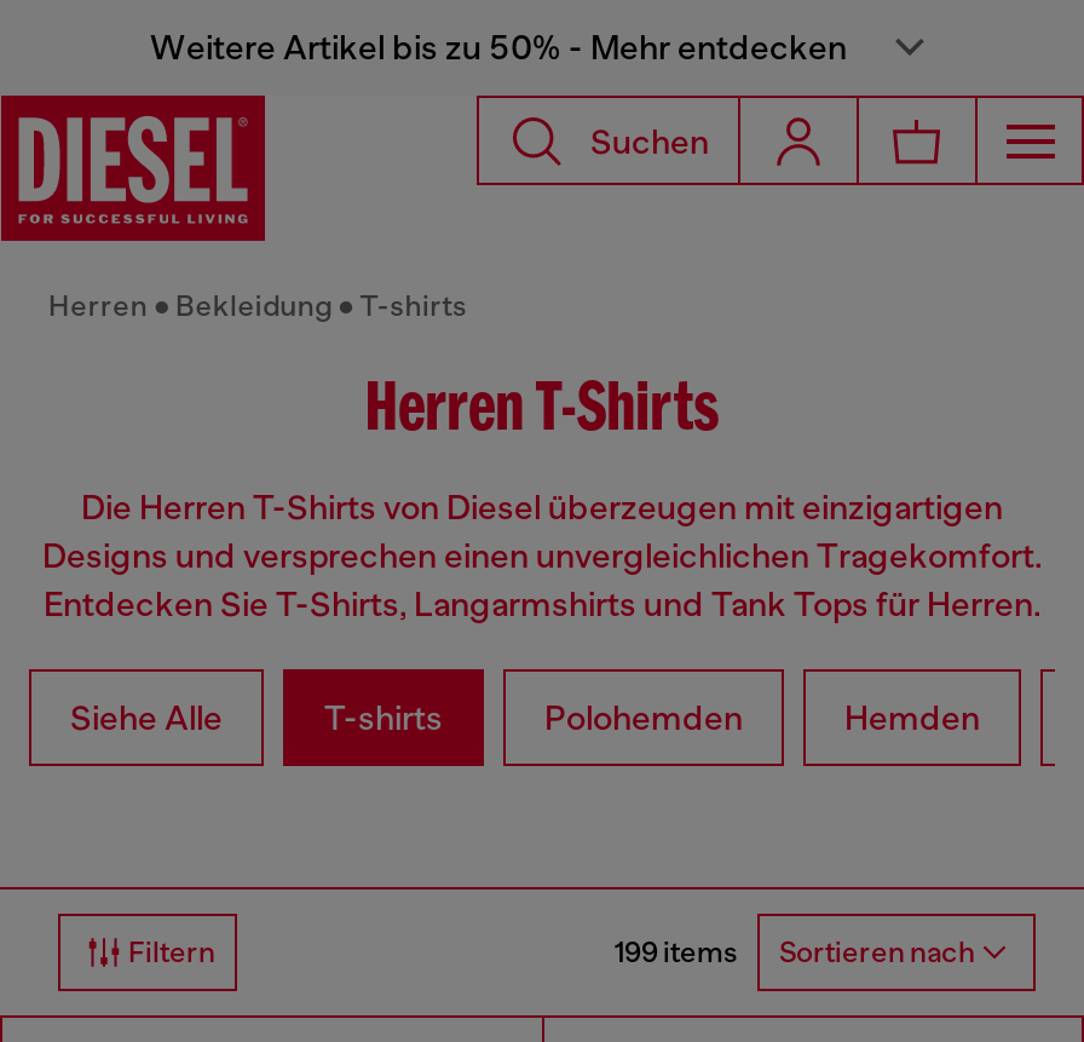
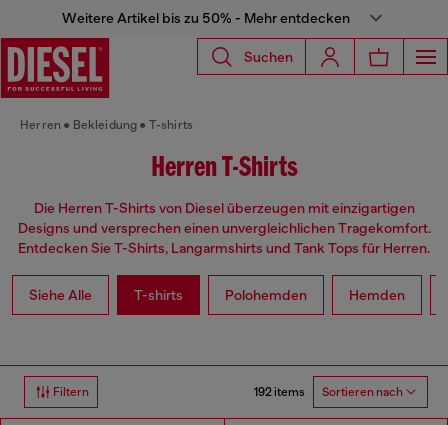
[615,935,975,970] 199 items Sortieren nach -> [254,385,403,399] 192 items Sortieren nach

